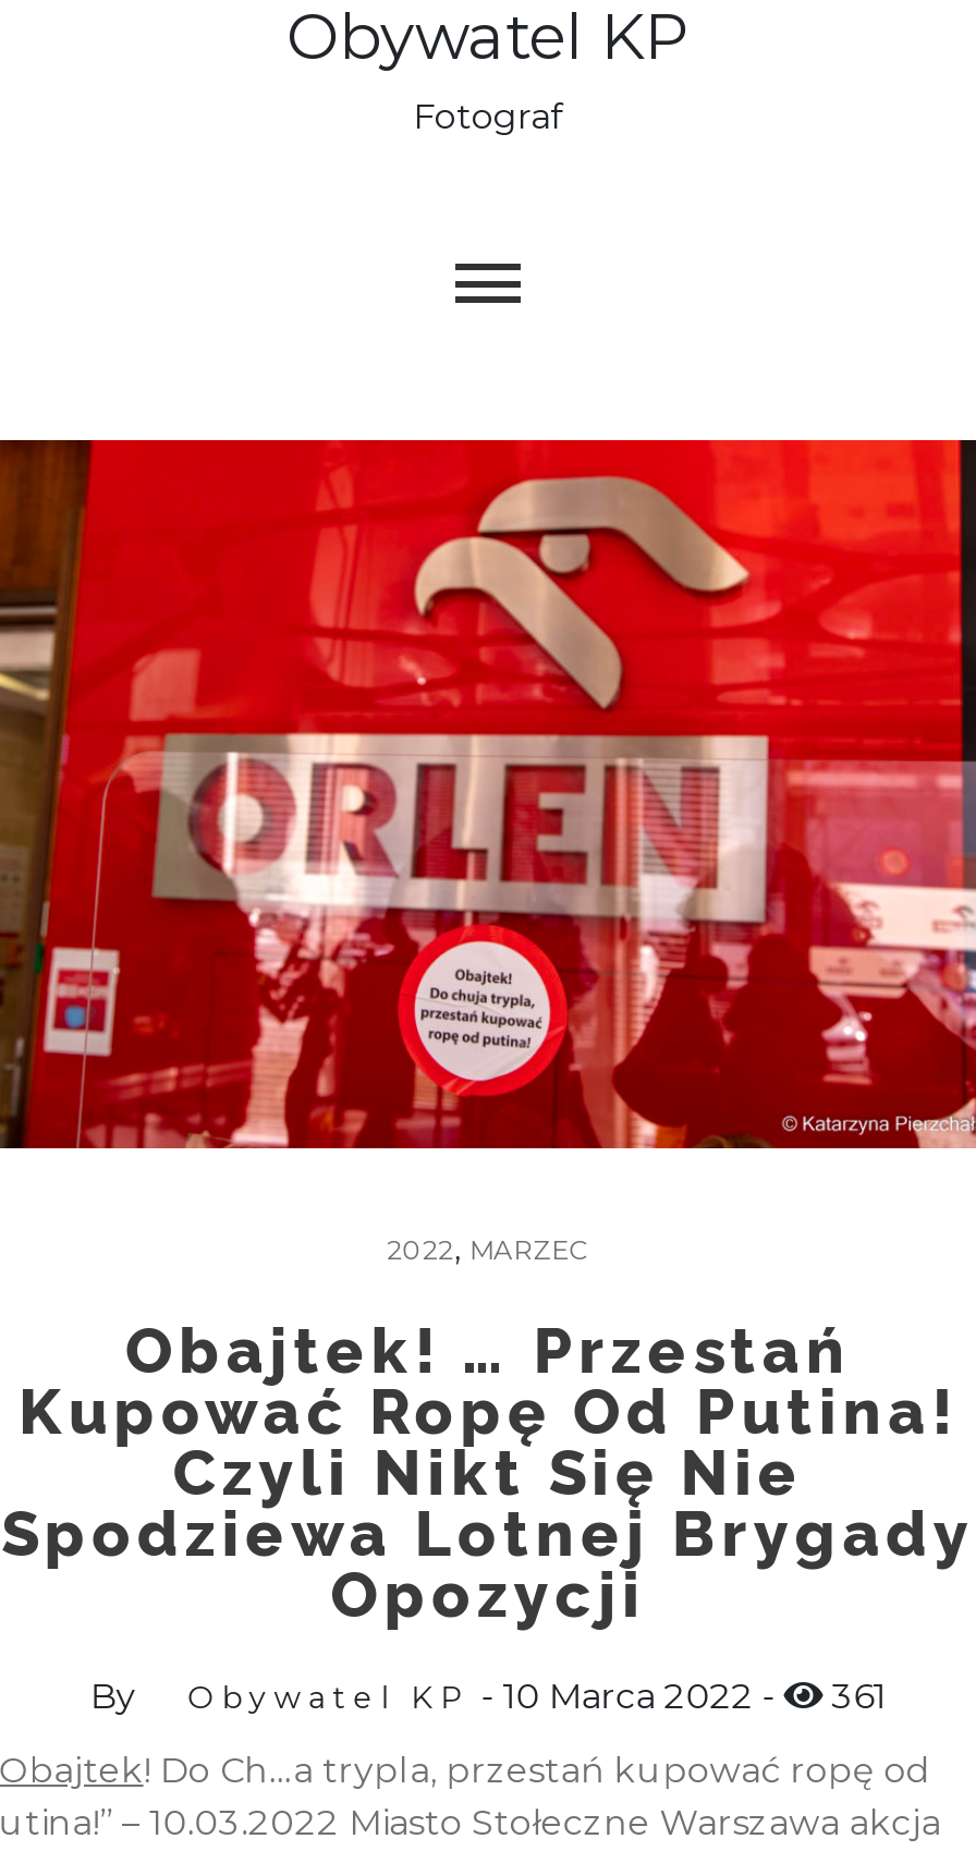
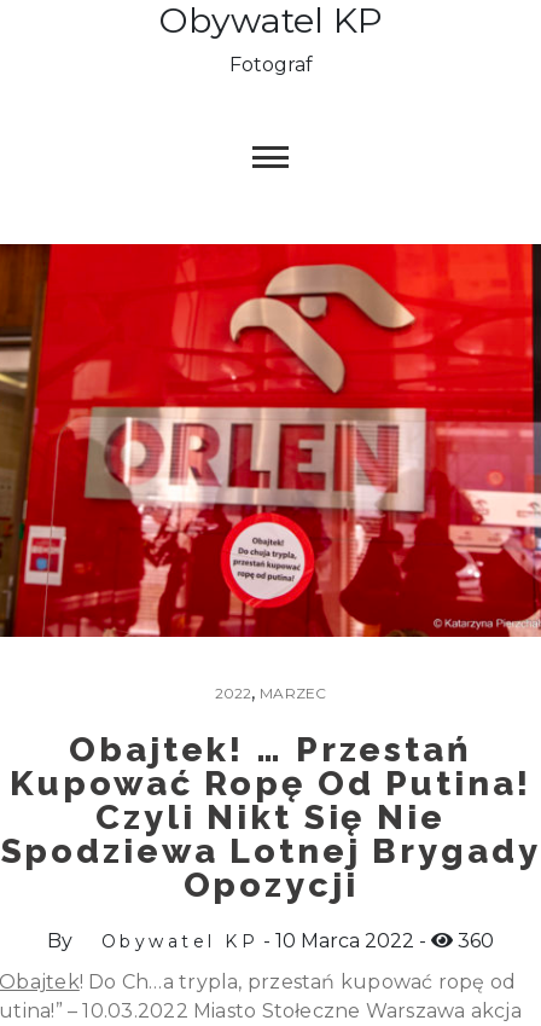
[90,1676,886,1717] By Obywatel KP 10 Marca 2022 361 -> [47,929,494,952] By Obywatel KP 10 Marca 2022 360

